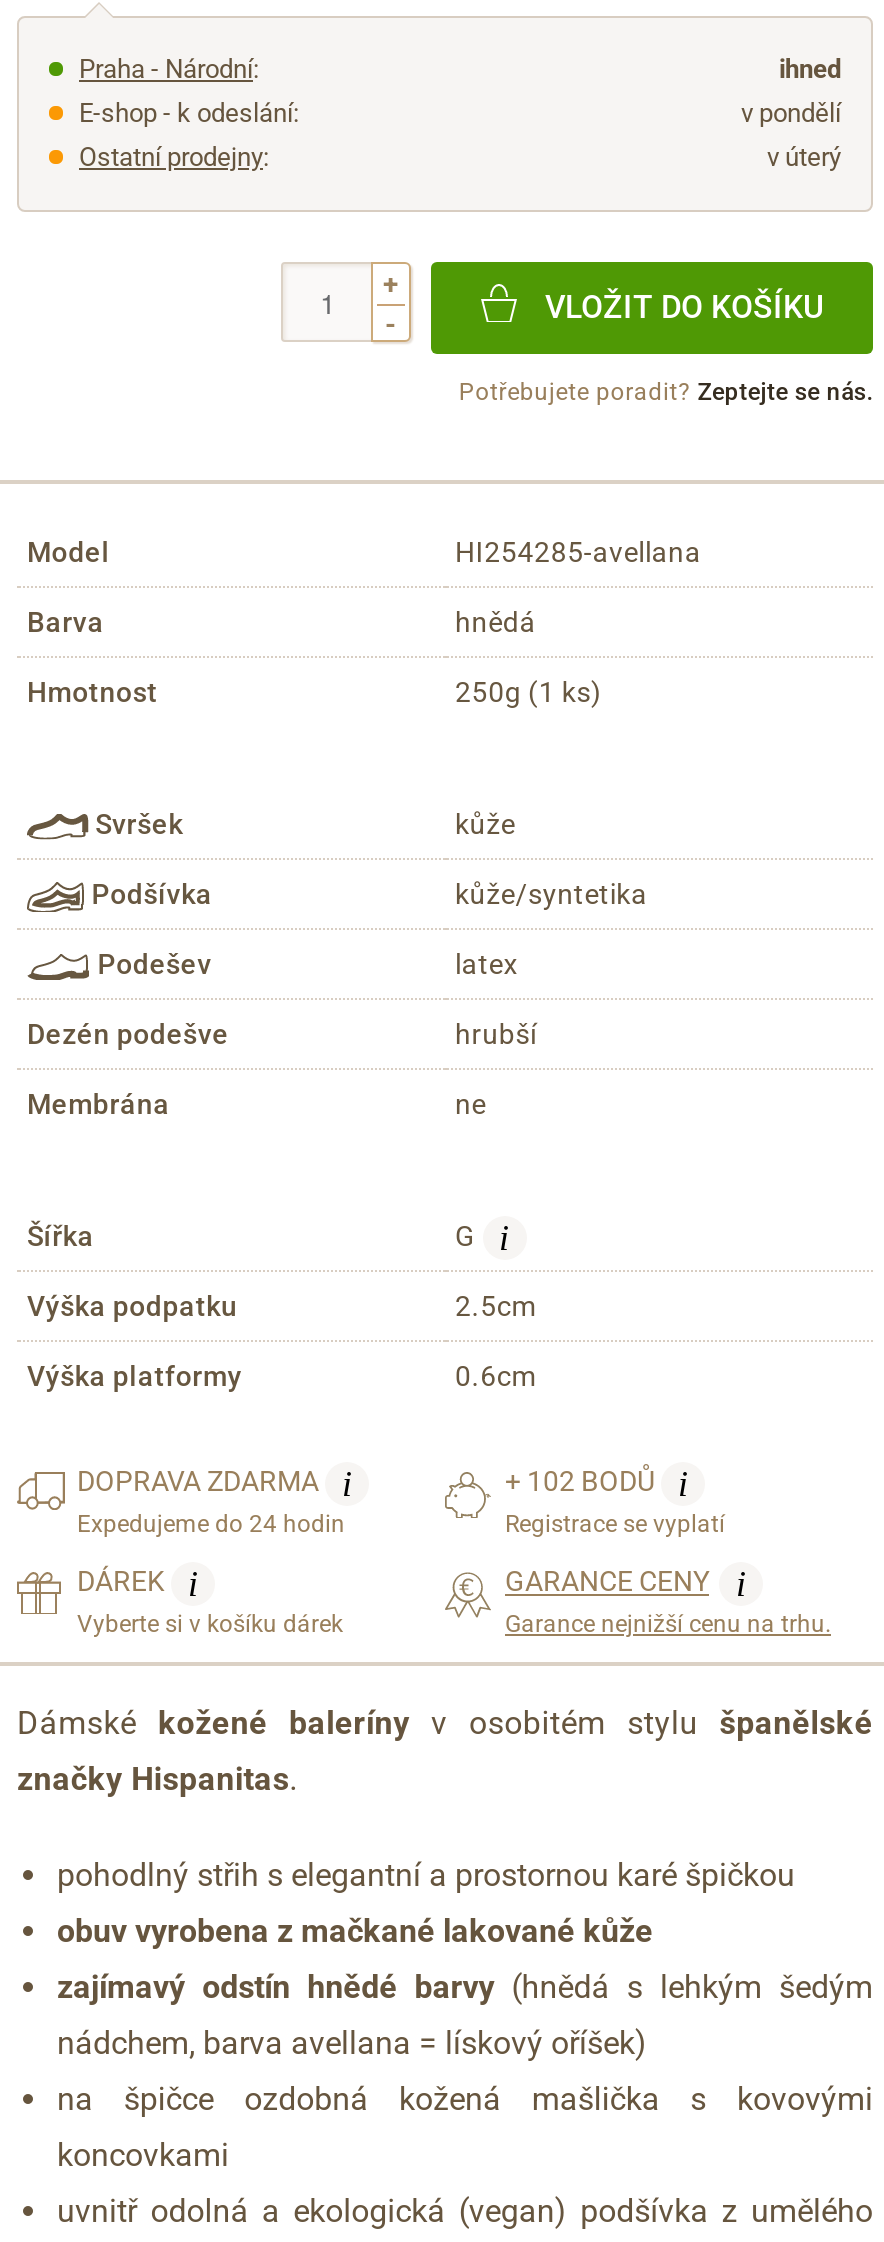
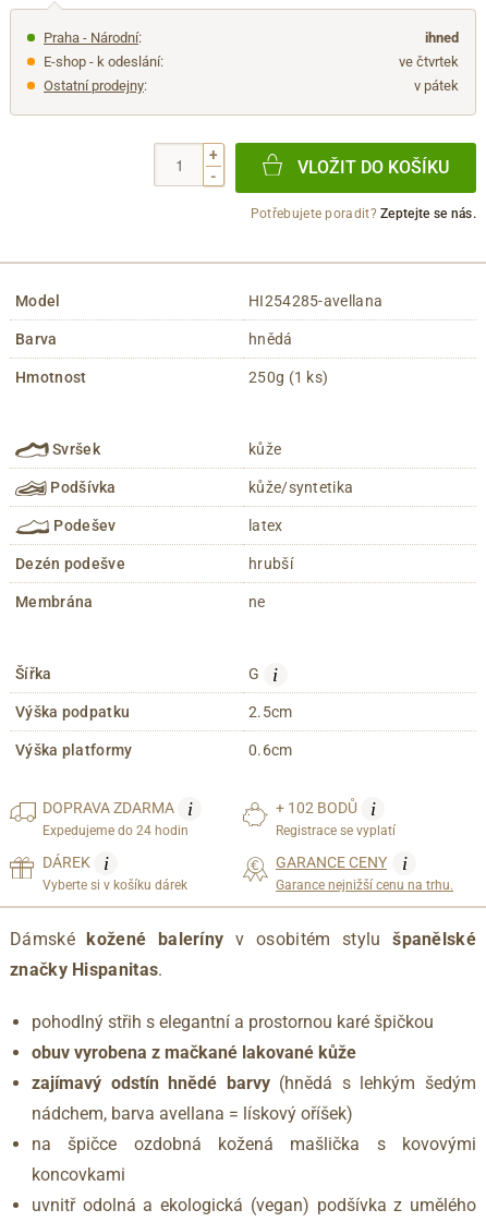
[741,98,841,128] v pondělí -> [399,53,459,70] ve čtvrtek
[767,142,841,172] v úterý -> [414,77,459,94] v pátek

